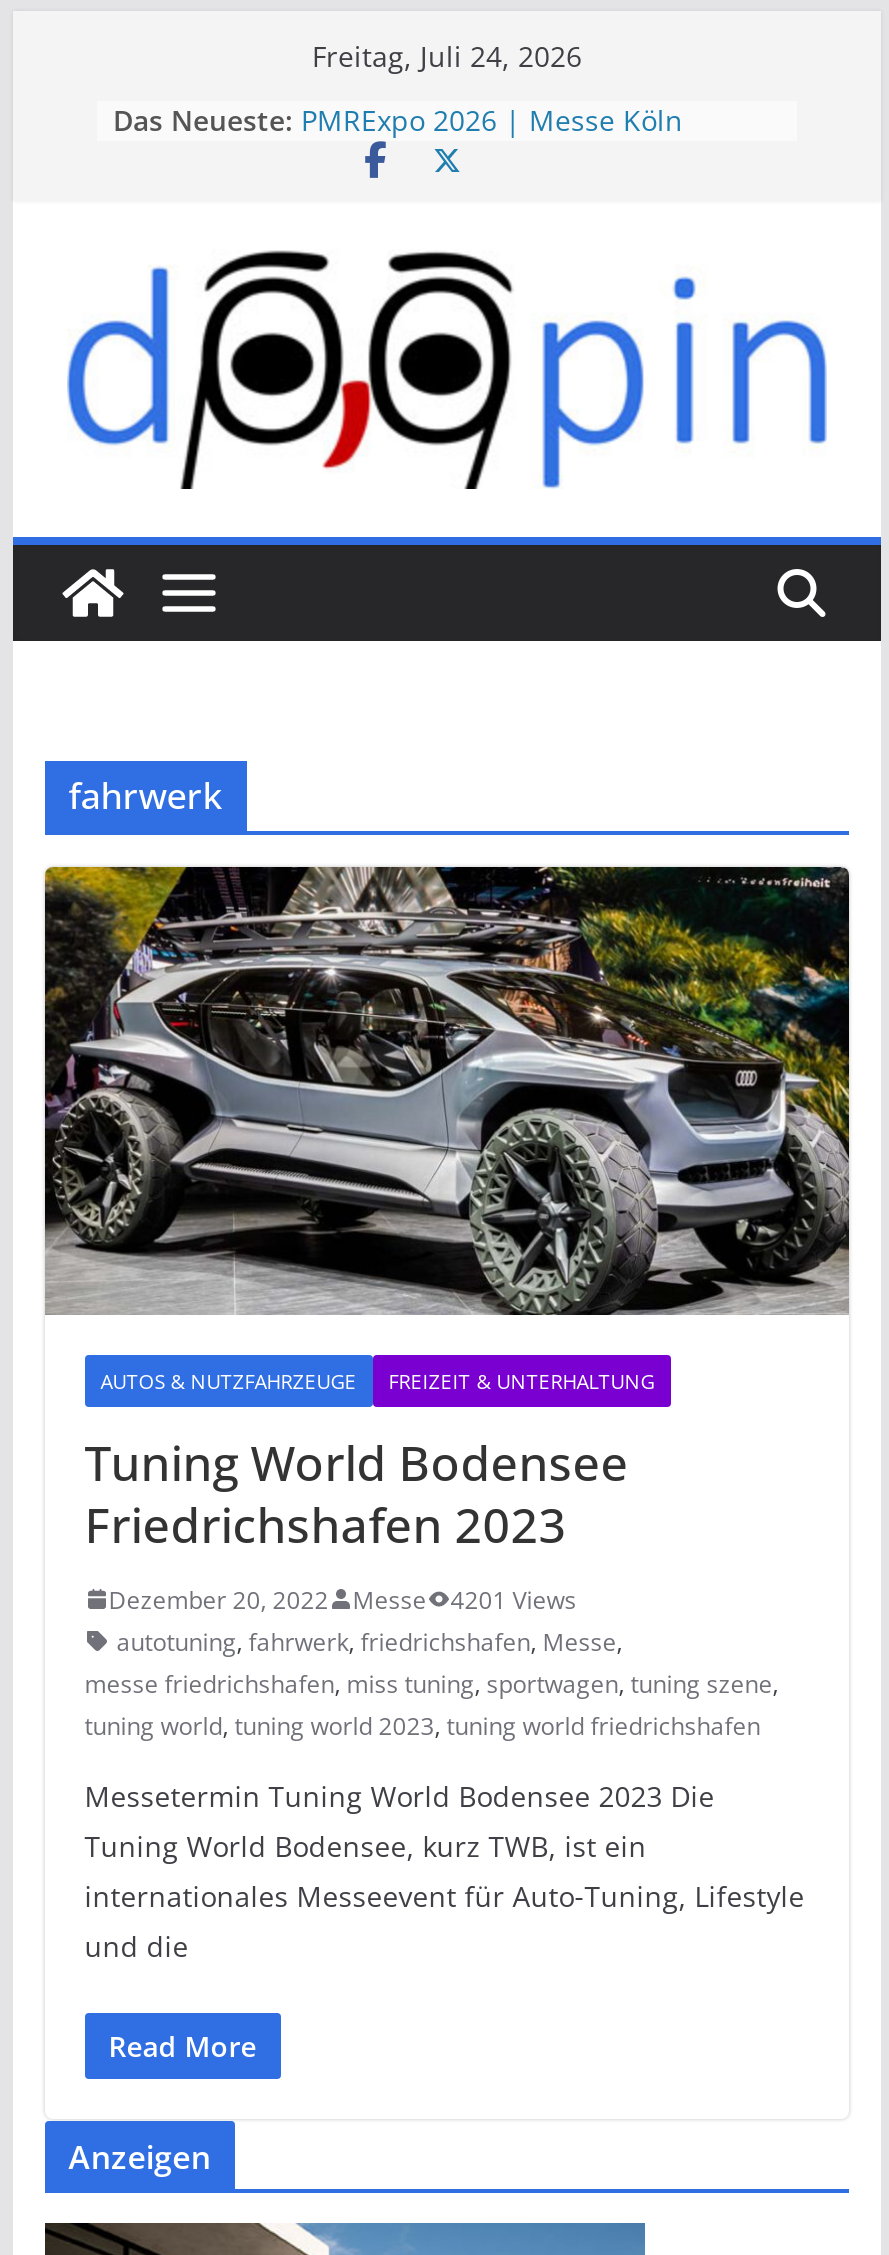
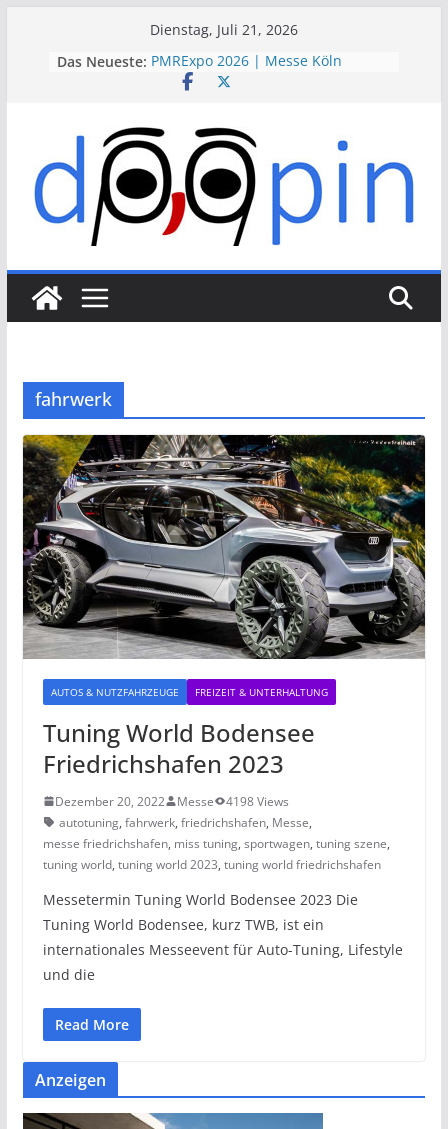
[312,37,582,75] Freitag, Juli 24, 2026 -> [150,20,298,39] Dienstag, Juli 21, 2026
[108,1583,576,1617] Dezember 20, 2022 Messe 4201 Views -> [55,793,289,810] Dezember 20, 2022 Messe 4198 Views

